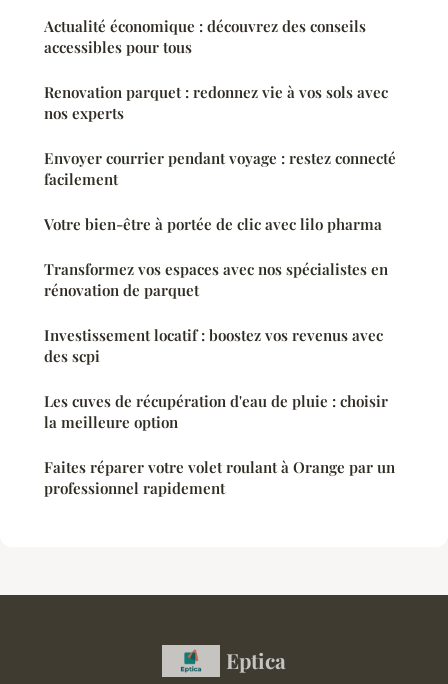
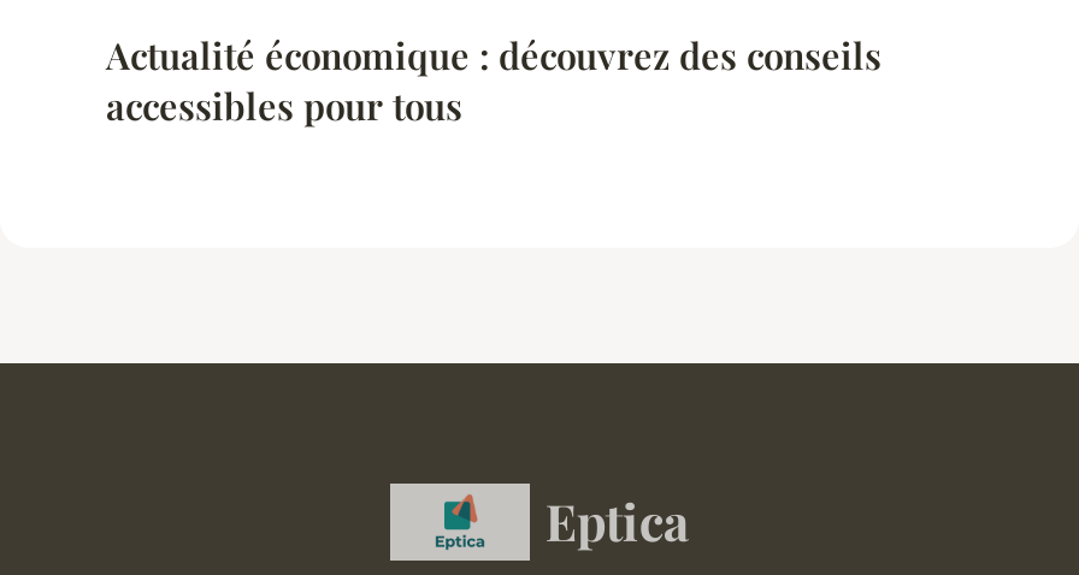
[44,82,396,498] Renovation parquet : redonnez vie à vos sols avec | nos experts | Envoyer courrier pendant voyage : restez connecté | facilement | Votre bien-être à portée de clic avec lilo pharma | Transformez vos espaces avec nos spécialistes en | rénovation de parquet | Investissement locatif : boostez vos revenus avec | des scpi | Les cuves de récupération d'eau de pluie : choisir | la meilleure option | Faites réparer votre volet roulant à Orange par un | professionnel rapidement -> none

